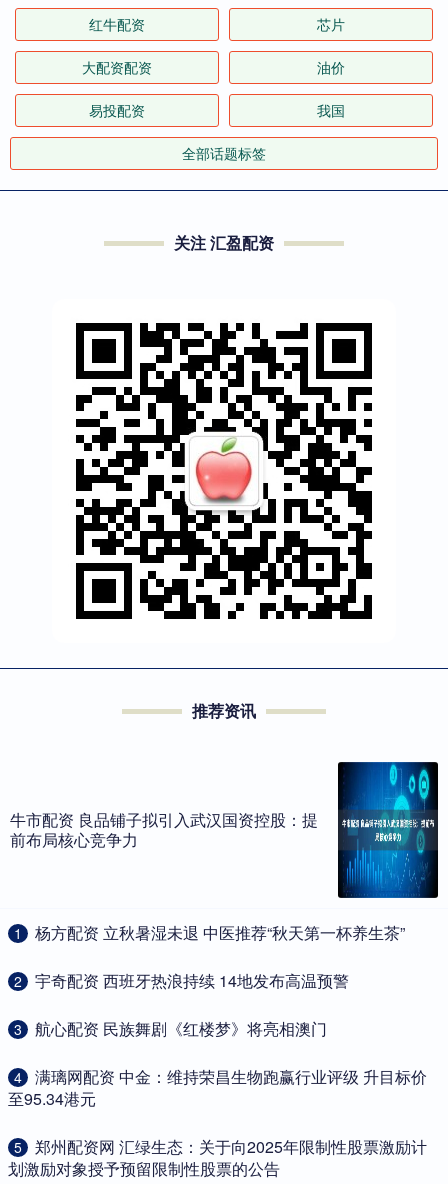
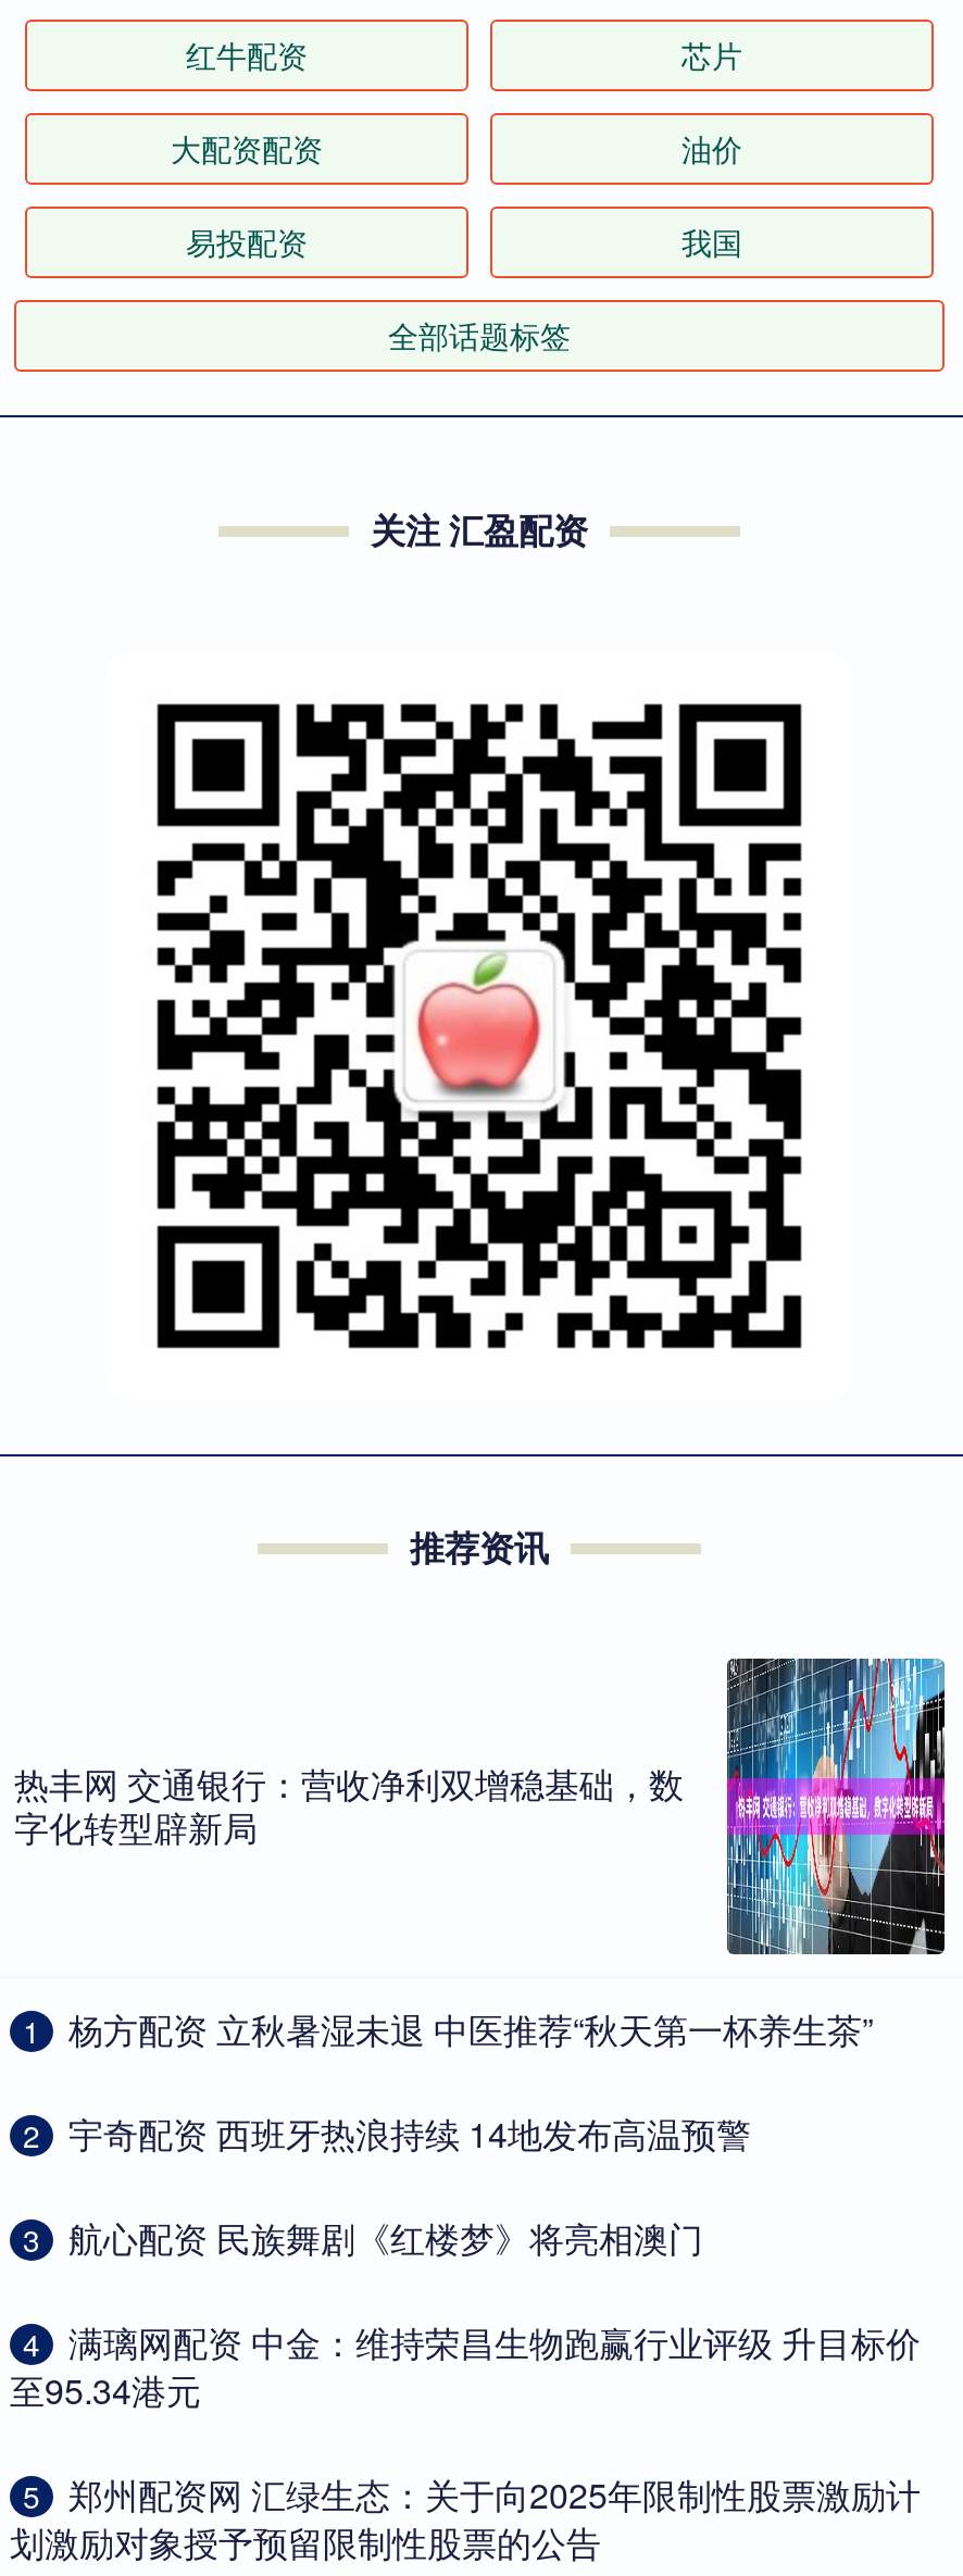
[10,761,439,899] [image] | 牛市配资 良品铺子拟引入武汉国资控股：提 | 前布局核心竞争力 -> [14,1656,947,1956] [image] | 热丰网 交通银行：营收净利双增稳基础，数 | 字化转型辟新局

